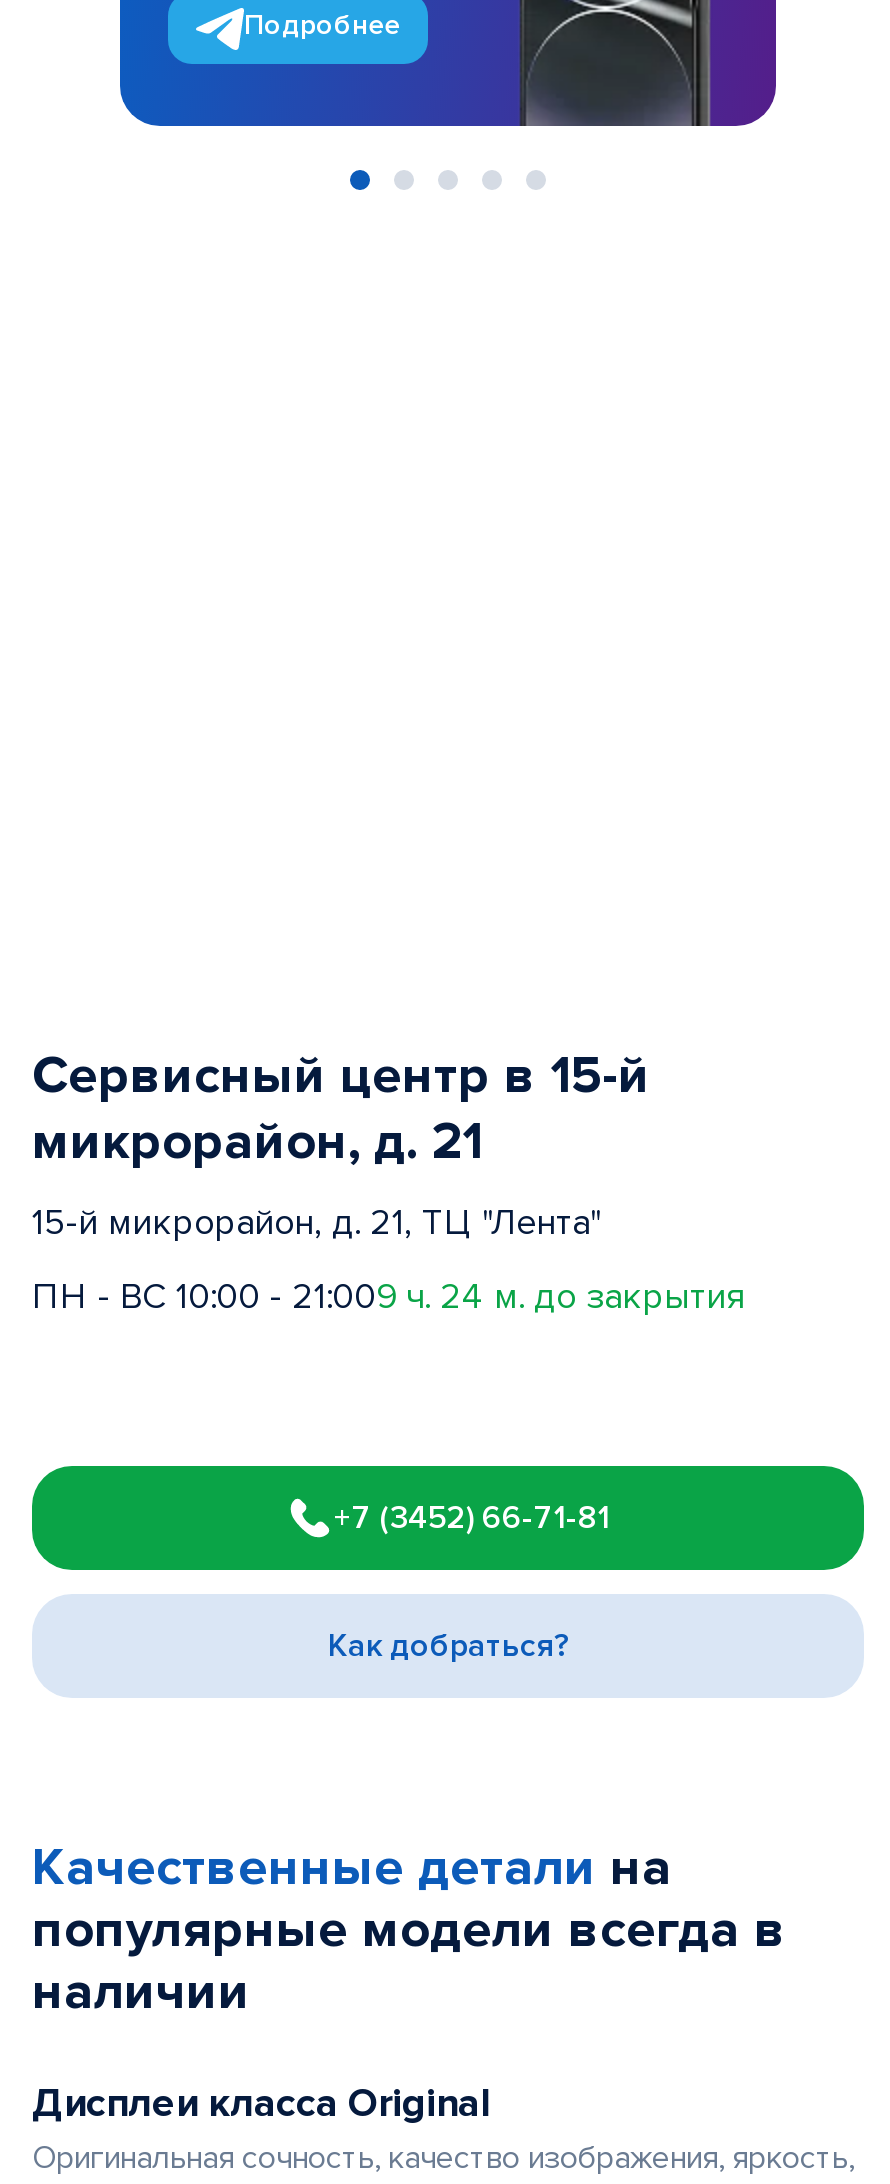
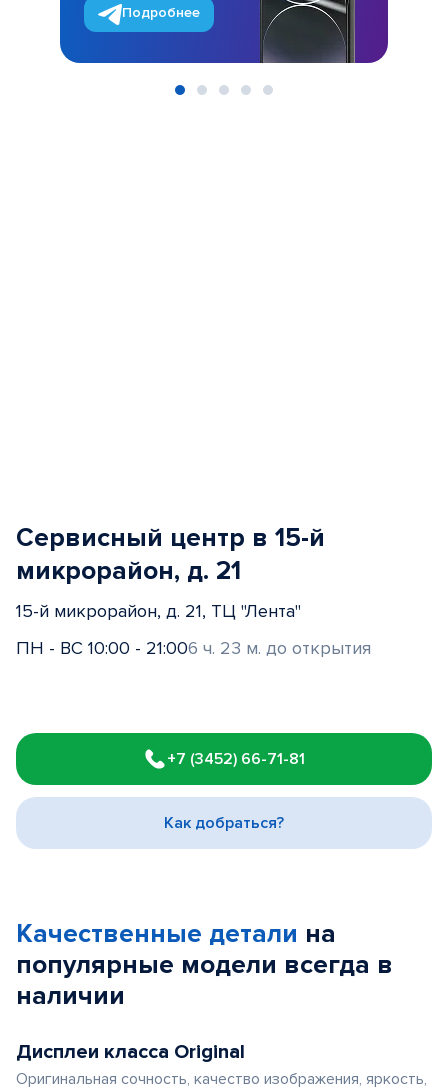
[32,1274,744,1318] ПН - ВС 10:00 - 21:009 ч. 24 м. до закрытия -> [16,637,371,659] ПН - ВС 10:00 - 21:006 ч. 23 м. до открытия

